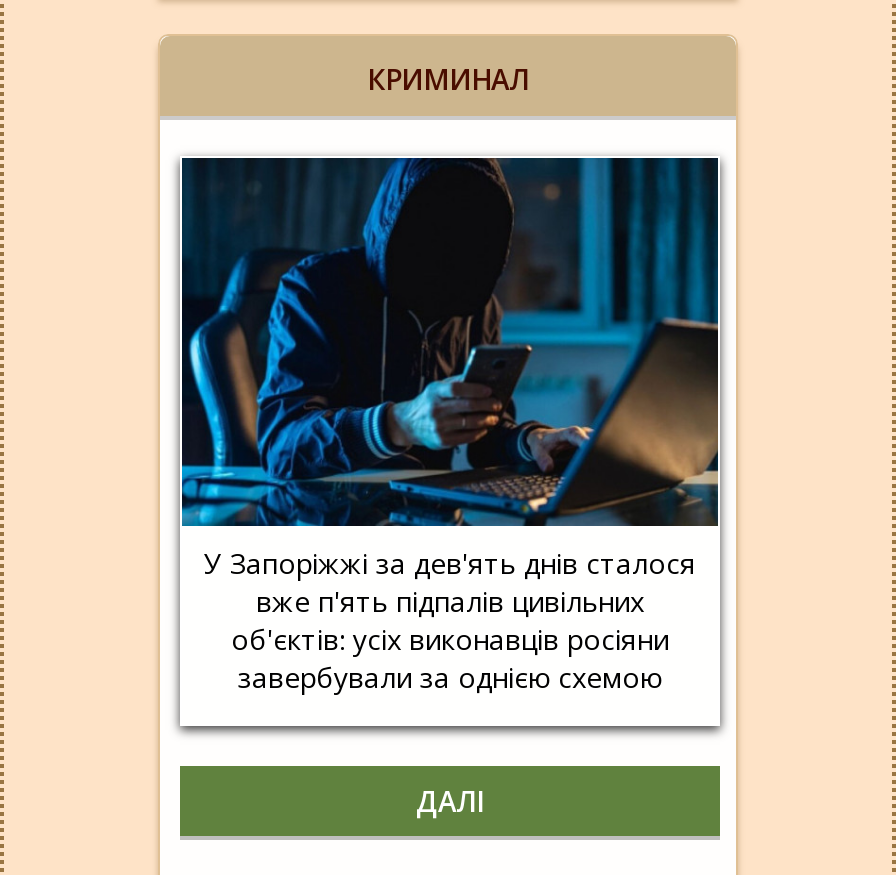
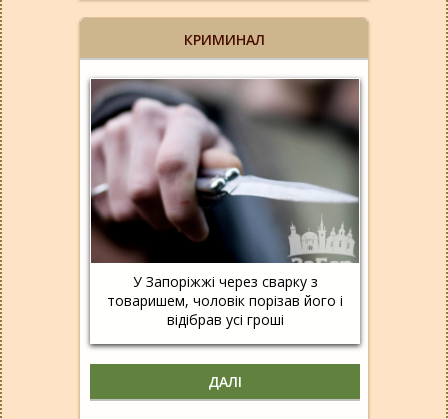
[180,156,720,697] [image] | У Запоріжжі за дев'ять днів сталося | вже п'ять підпалів цивільних | об'єктів: усіх виконавців росіяни | завербували за однією схемою -> [90,79,359,329] [image] | У Запоріжжі через сварку з | товаришем, чоловік порізав його і | відібрав усі гроші

